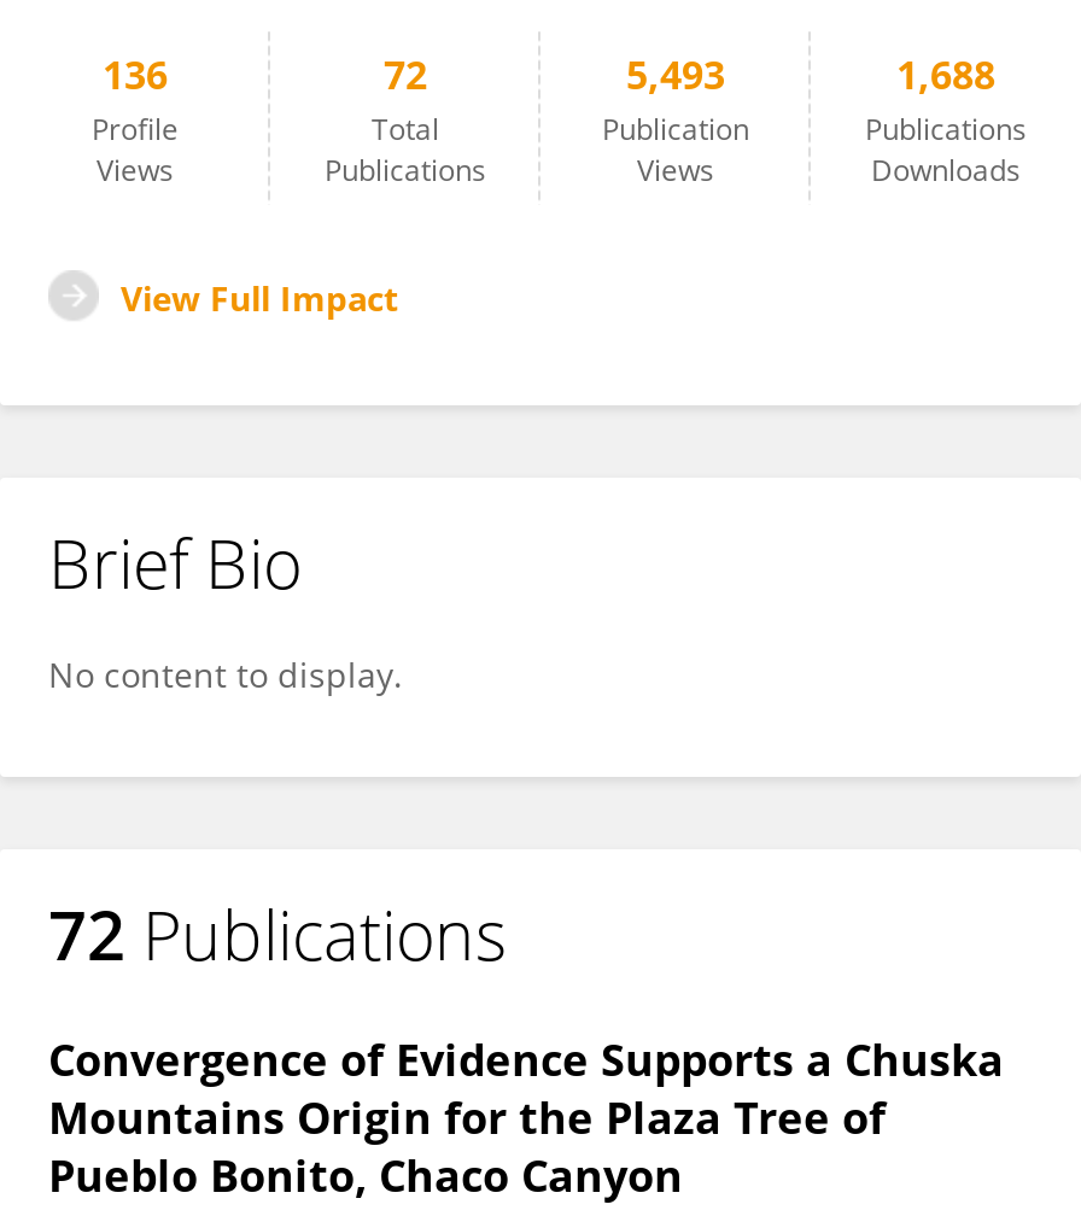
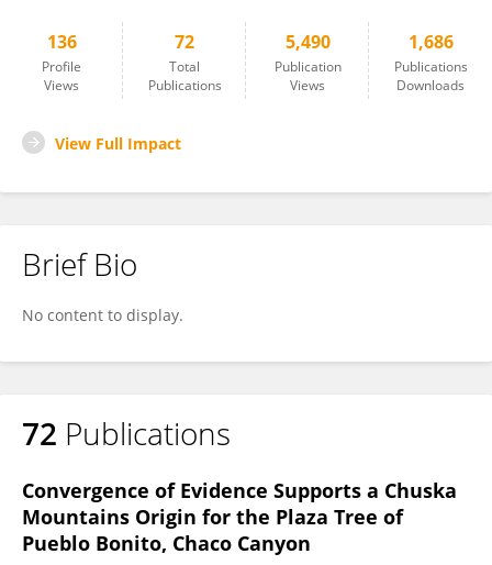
[626,48,725,101] 5,493 -> [285,30,330,54] 5,490
[896,48,995,101] 1,688 -> [408,30,453,54] 1,686

